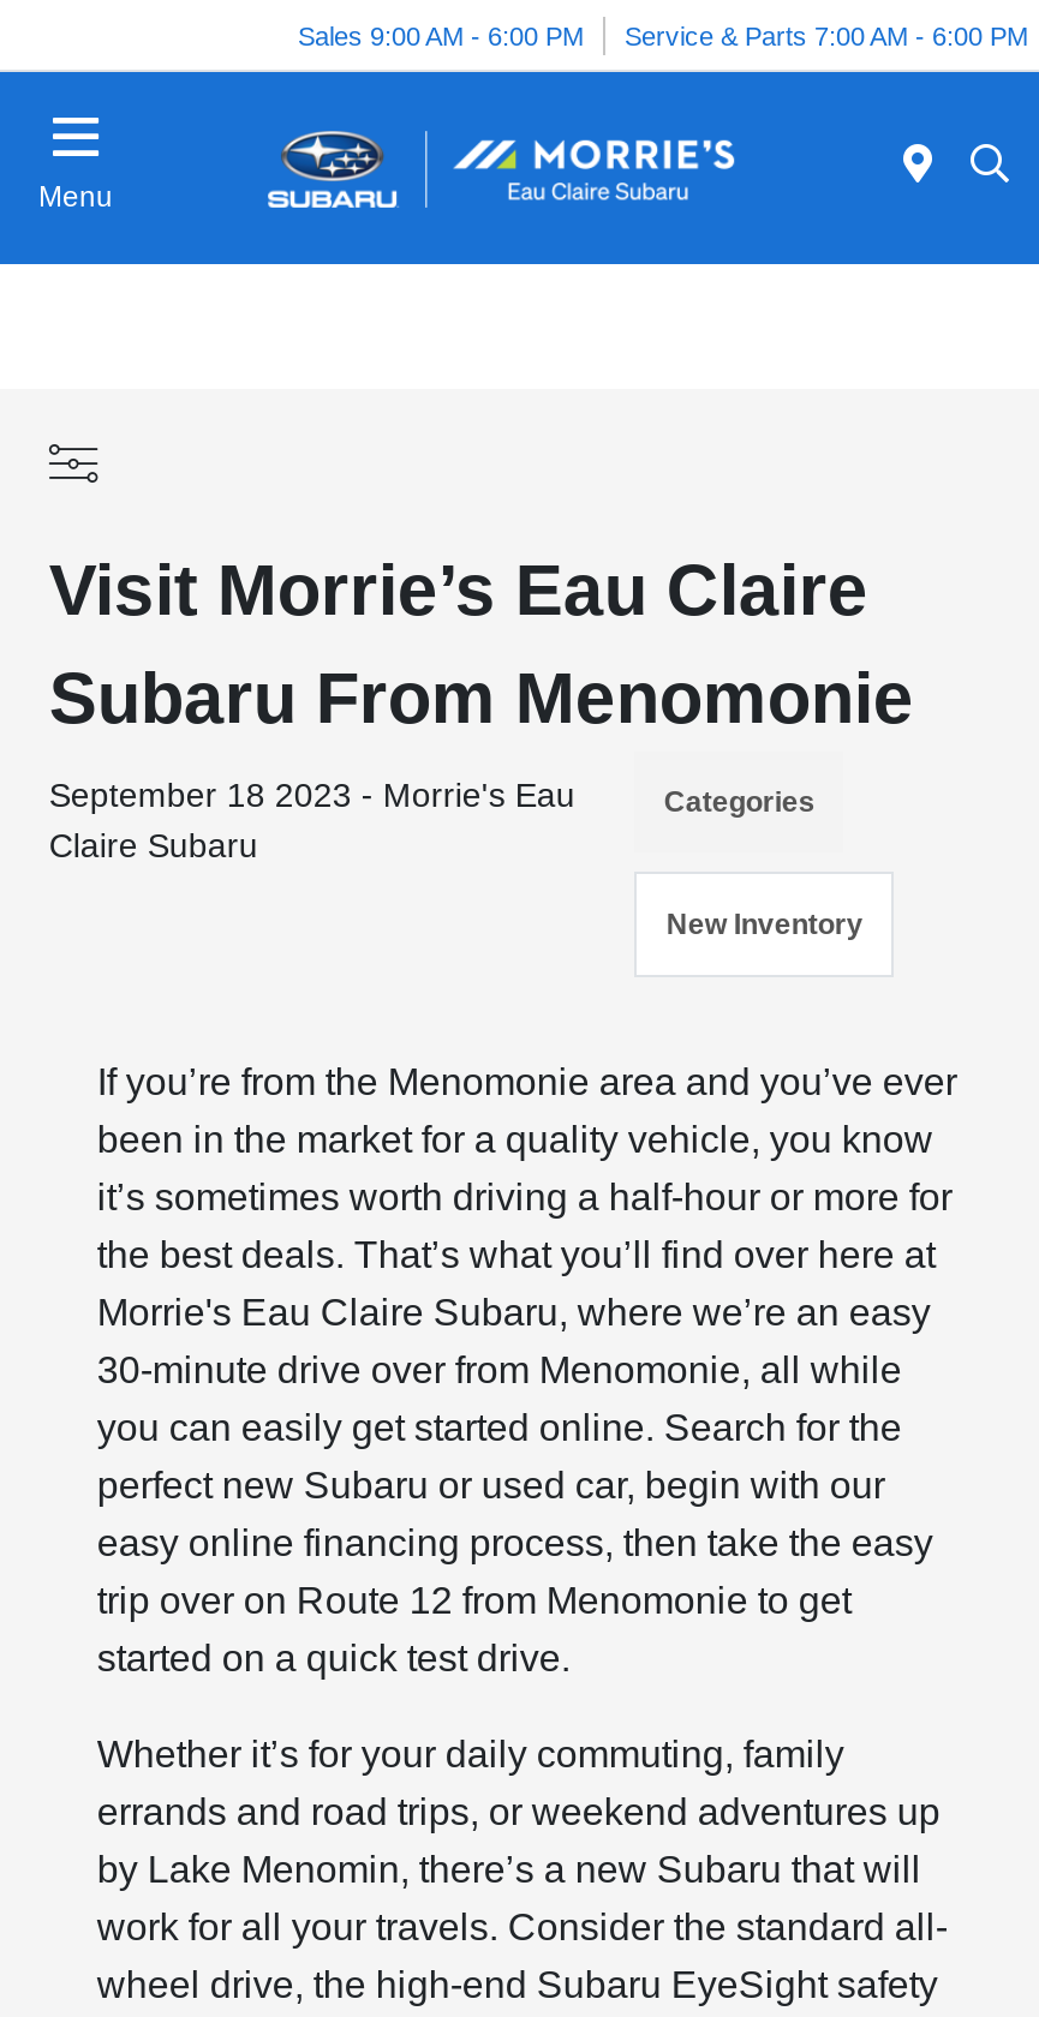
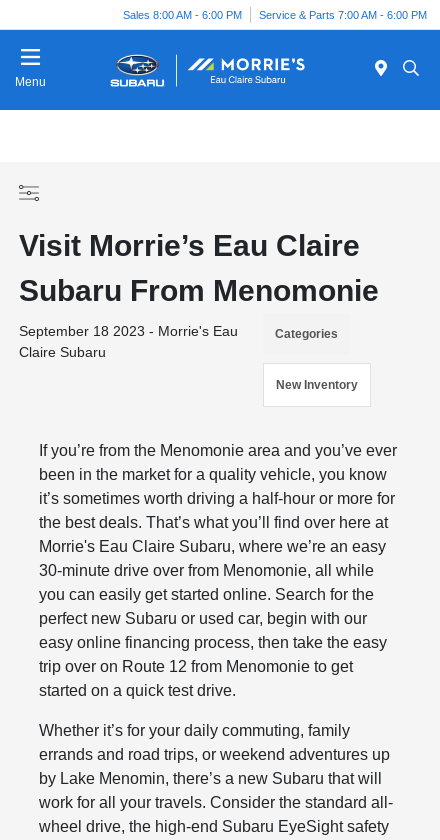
[298,20,1028,49] Sales 9:00 AM - 6:00 PM Service & Parts 7:00 AM - 6:00 PM -> [123,8,427,20] Sales 8:00 AM - 6:00 PM Service & Parts 7:00 AM - 6:00 PM

